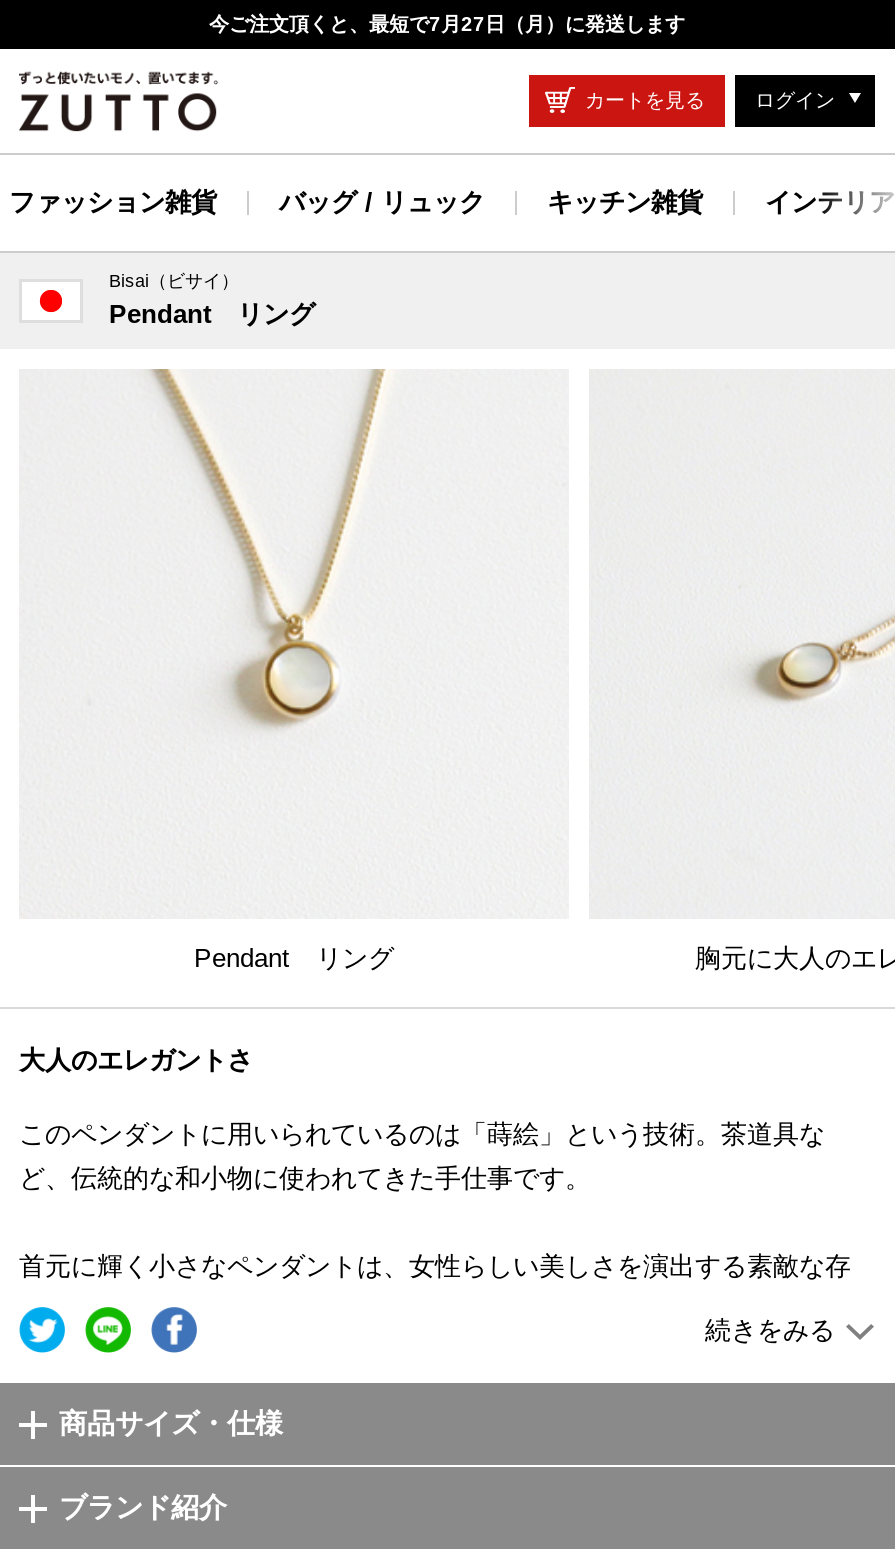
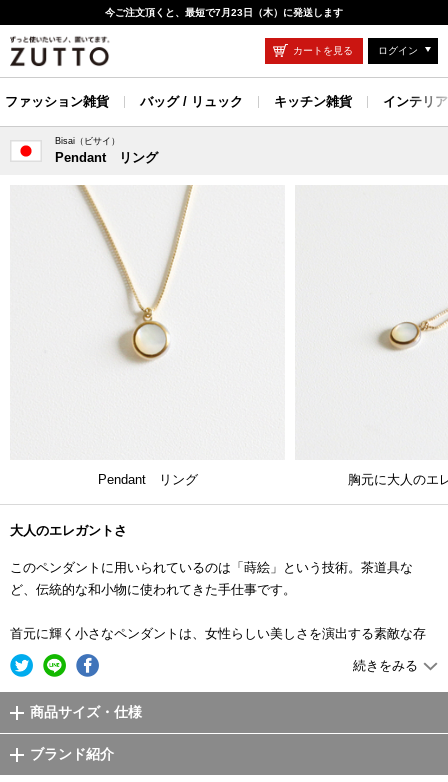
[209,13,685,35] 今ご注文頂くと、最短で7月27日（月）に発送します -> [105,7,343,18] 今ご注文頂くと、最短で7月23日（木）に発送します

